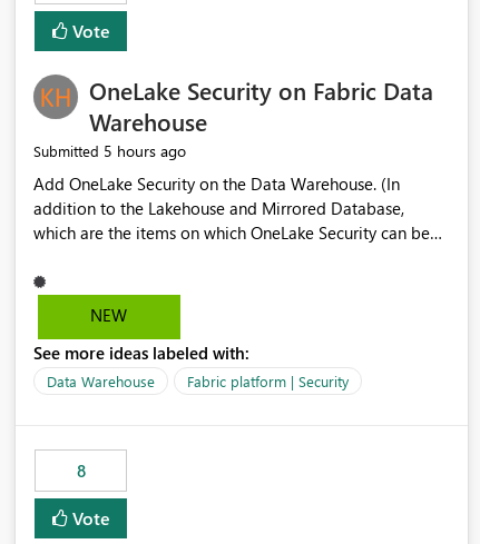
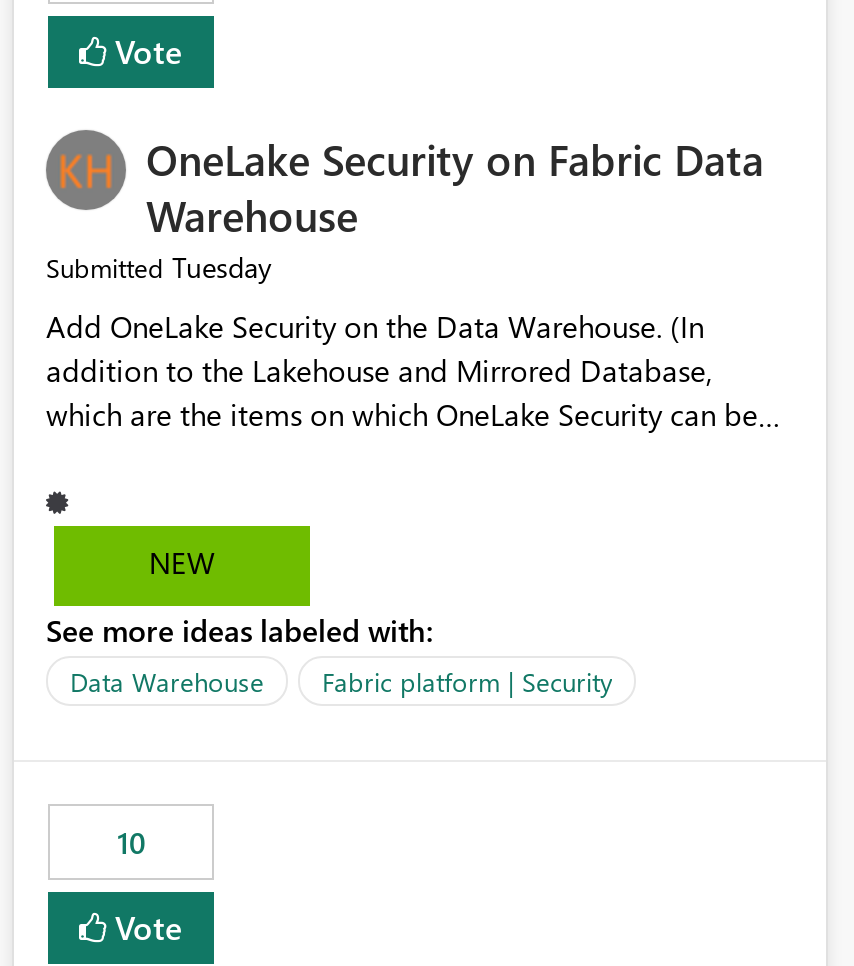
[33,141,186,162] Submitted 5 hours ago -> [46,249,272,287] Submitted Tuesday
[76,460,85,482] 8 -> [117,823,145,863] 10

